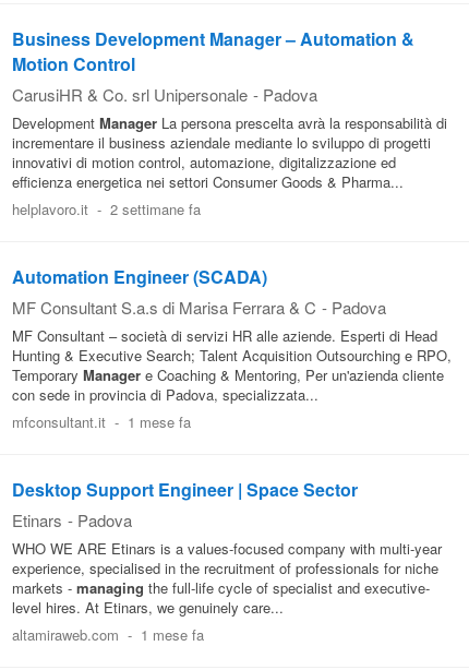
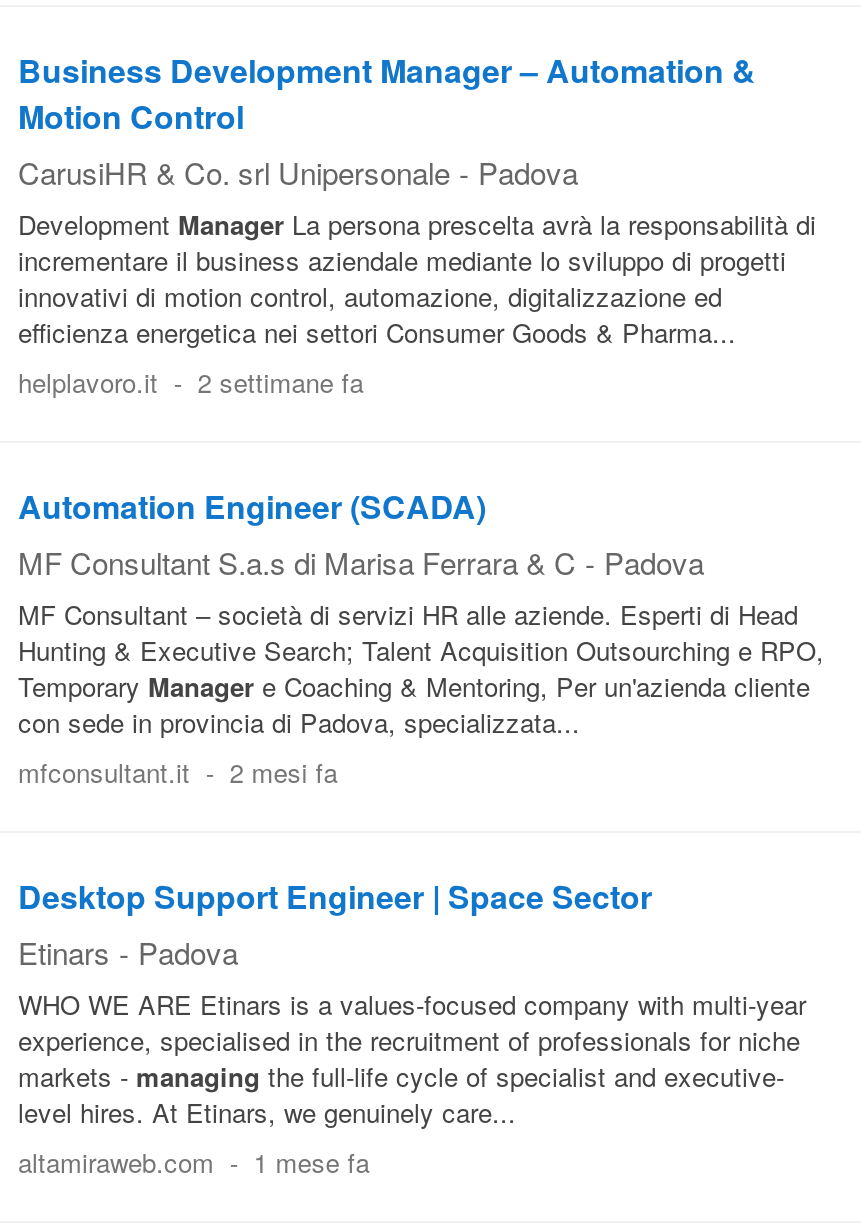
[12,411,191,432] mfconsultant.it - 1 mese fa -> [18,753,338,791] mfconsultant.it - 2 mesi fa

